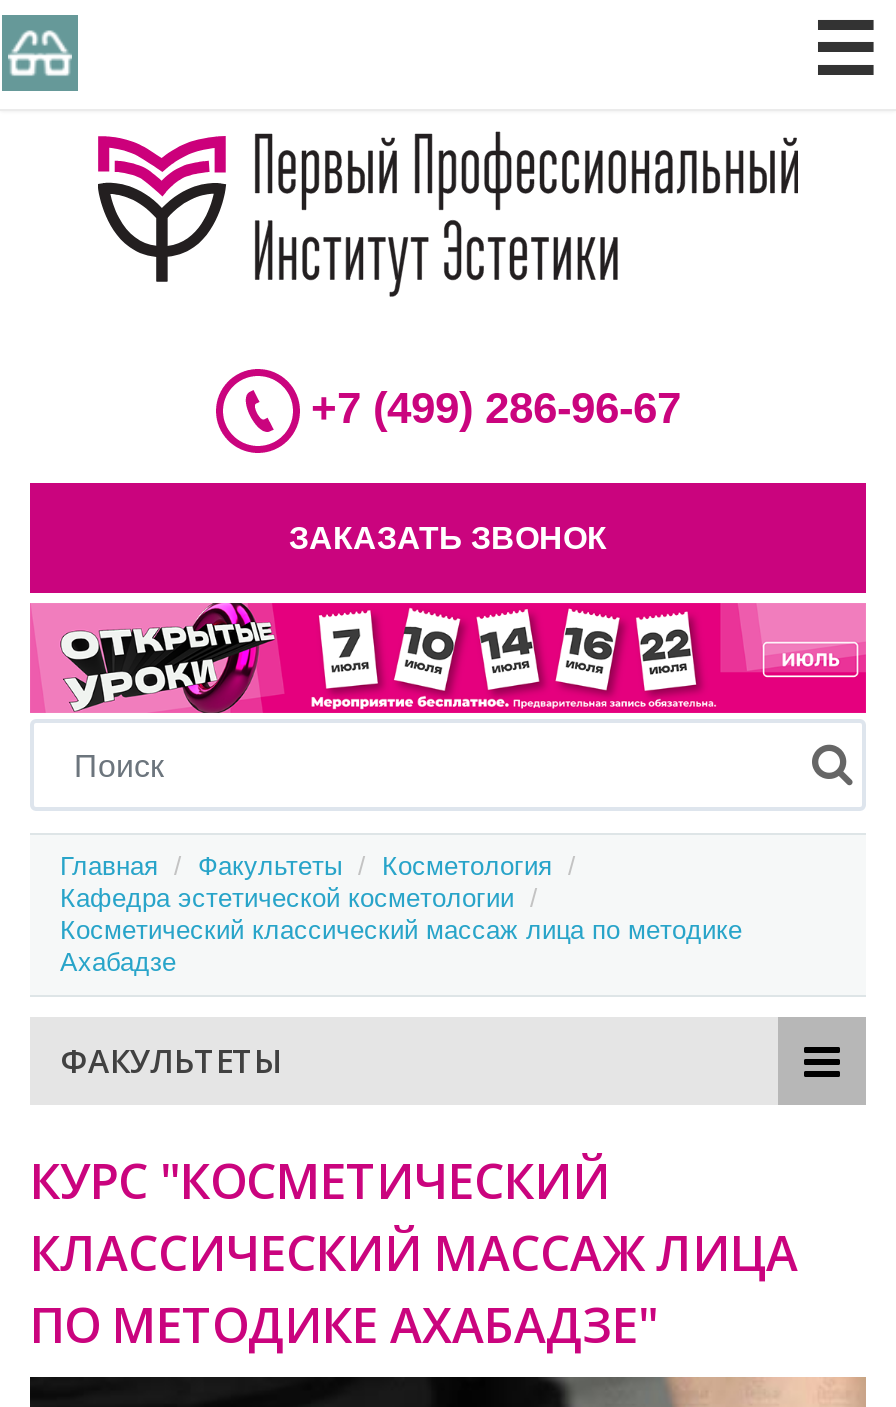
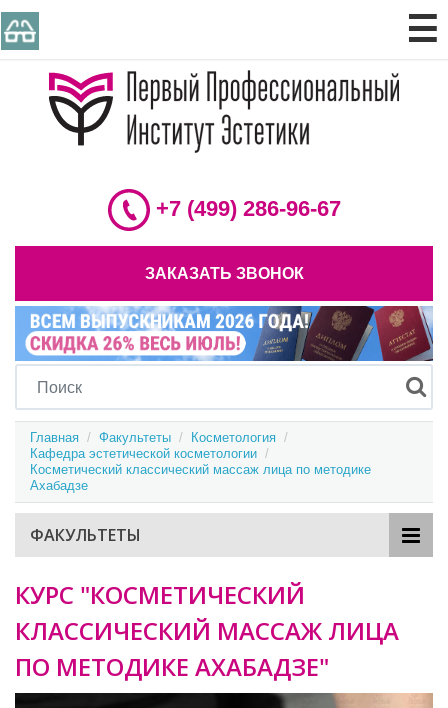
[28,601,868,715] [image] -> [14,305,434,362] [image]

